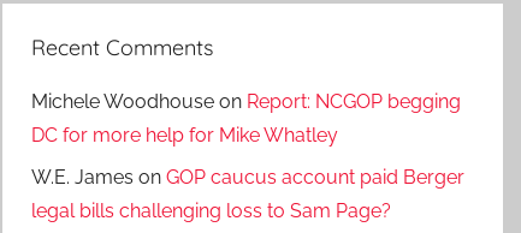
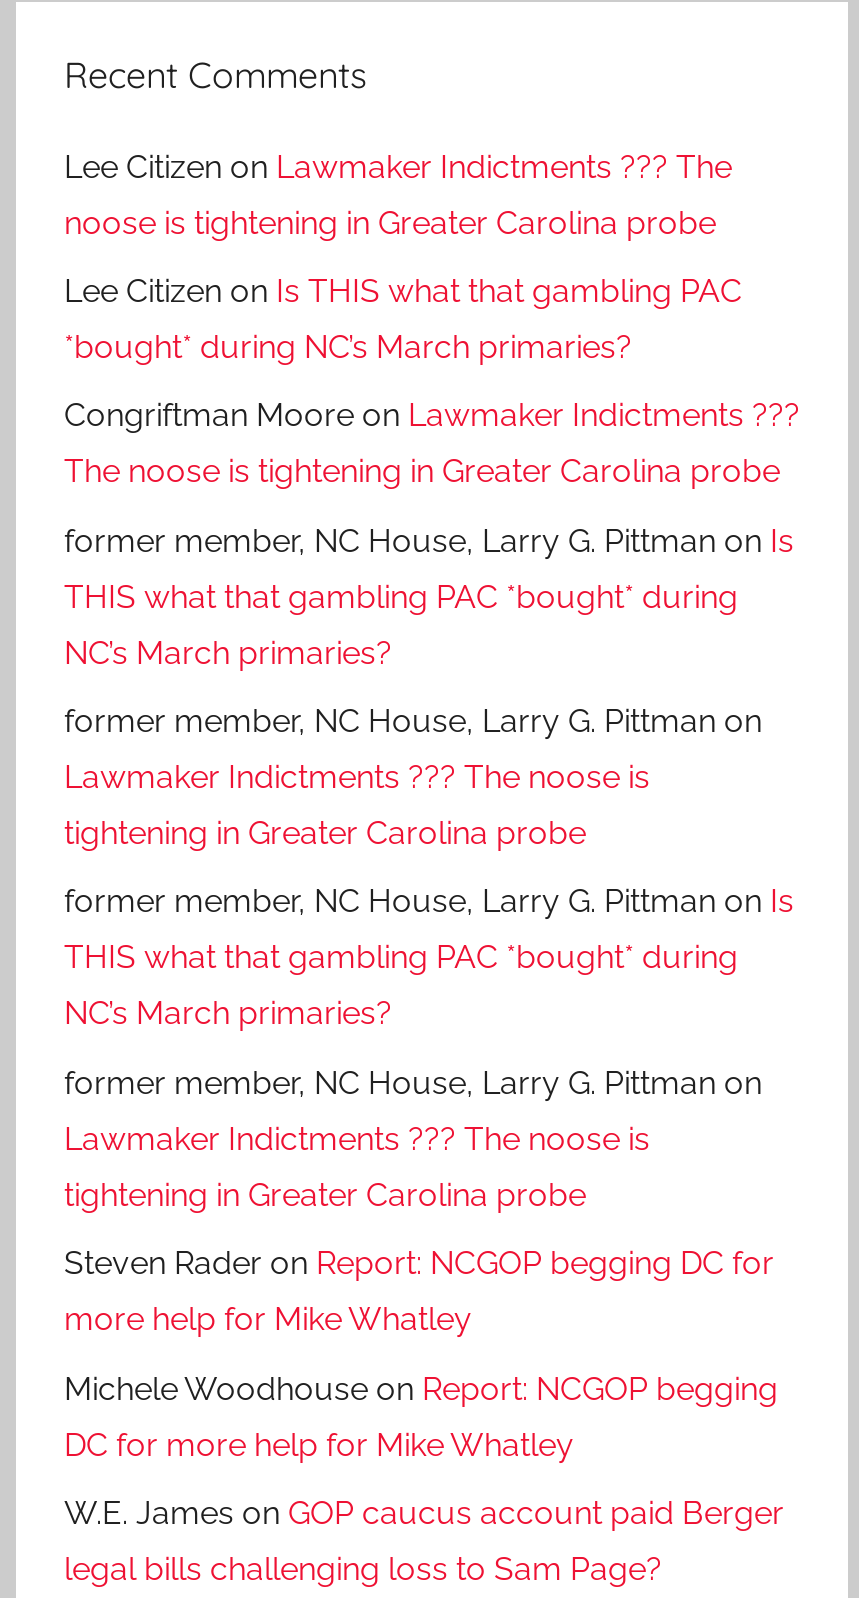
none -> [64,147,800,1338] Lee Citizen on Lawmaker Indictments ??? The | noose is tightening in Greater Carolina probe | Lee Citizen on Is THIS what that gambling PAC | *bought* during NC’s March primaries? | Congriftman Moore on Lawmaker Indictments ??? | The noose is tightening in Greater Carolina probe | former member, NC House, Larry G. Pittman on Is | THIS what that gambling PAC *bought* during | NC’s March primaries? | former member, NC House, Larry G. Pittman on | Lawmaker Indictments ??? The noose is | tightening in Greater Carolina probe | former member, NC House, Larry G. Pittman on Is | THIS what that gambling PAC *bought* during | NC’s March primaries? | former member, NC House, Larry G. Pittman on | Lawmaker Indictments ??? The noose is | tightening in Greater Carolina probe | Steven Rader on Report: NCGOP begging DC for | more help for Mike Whatley

